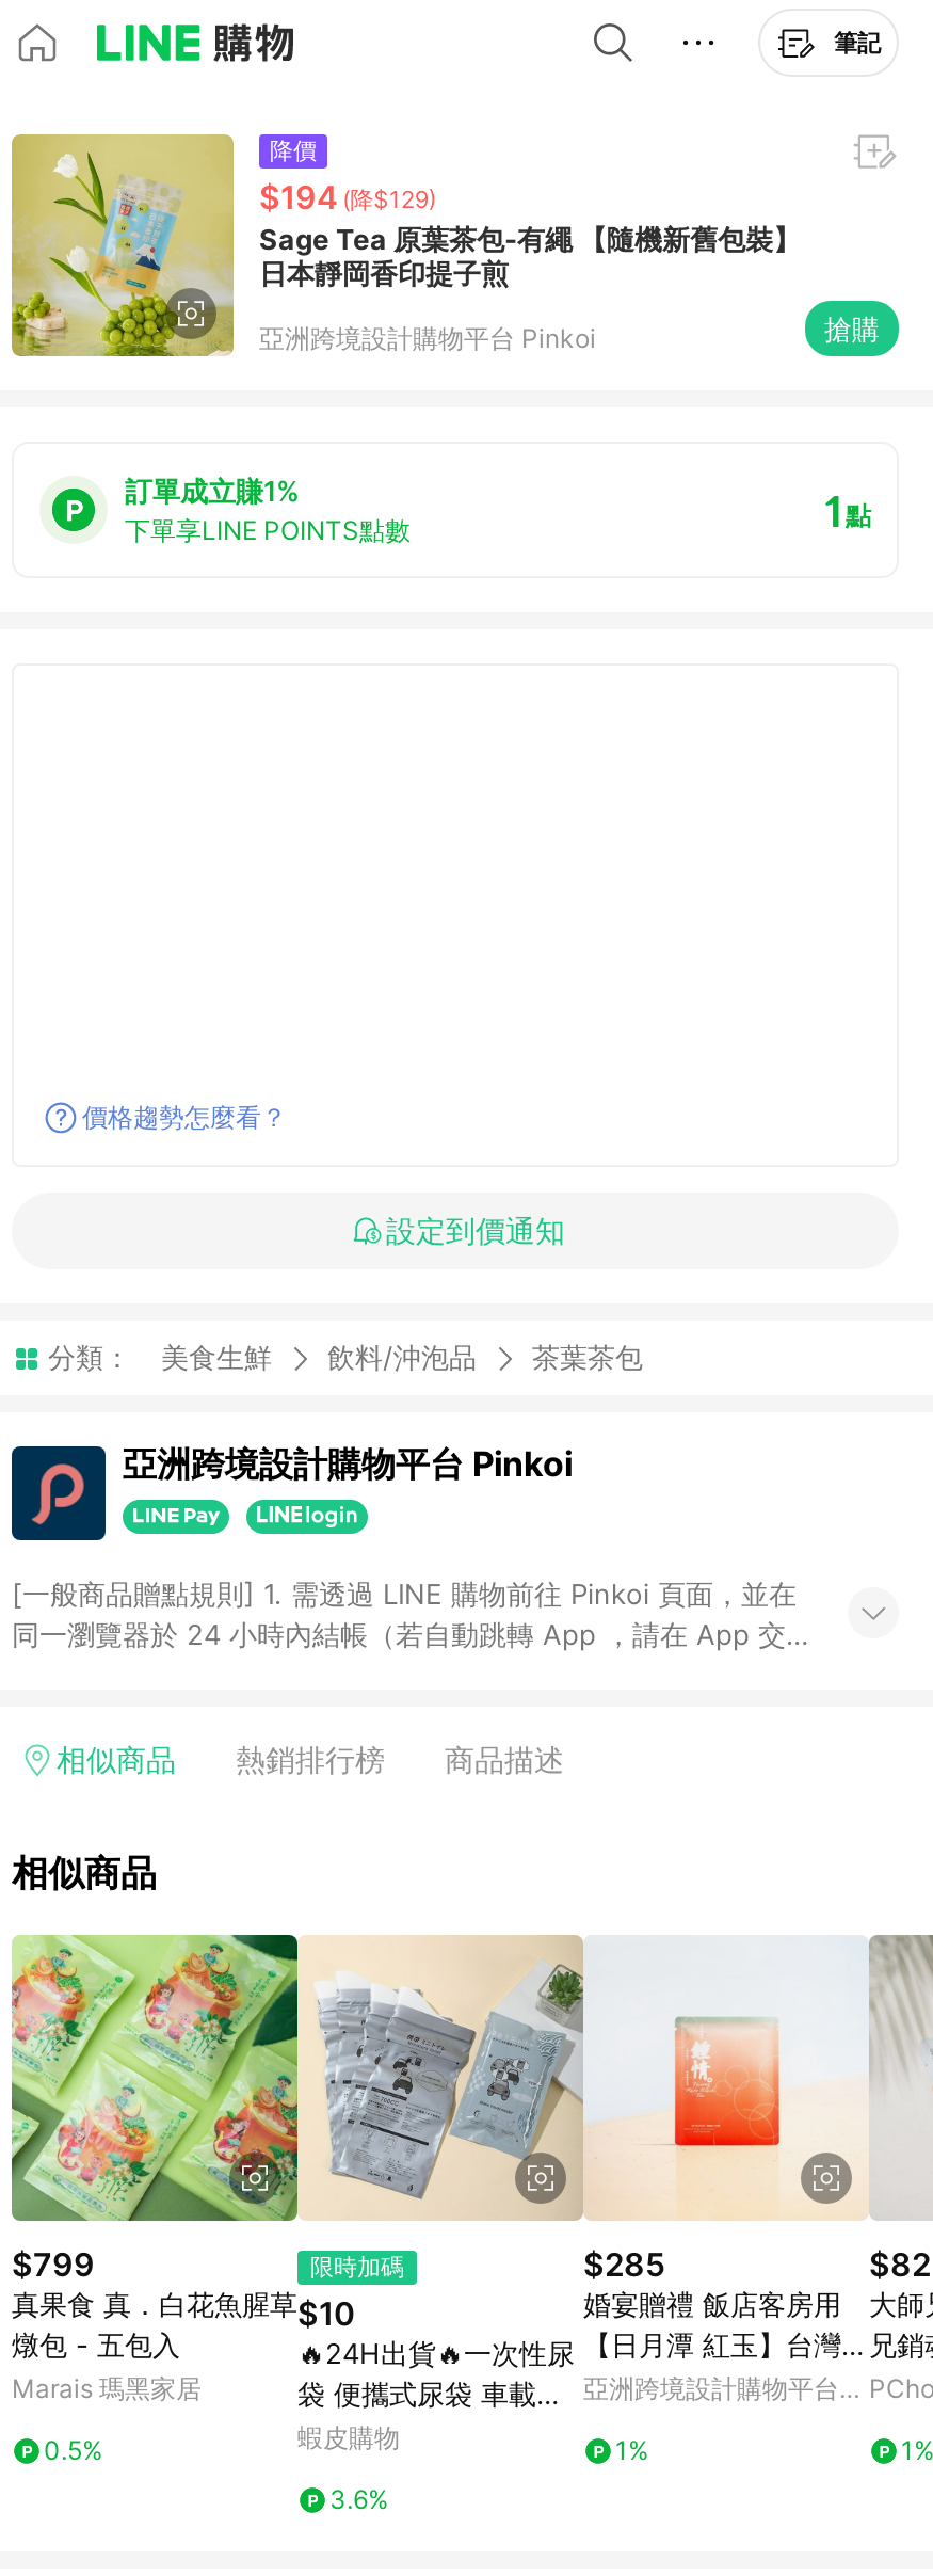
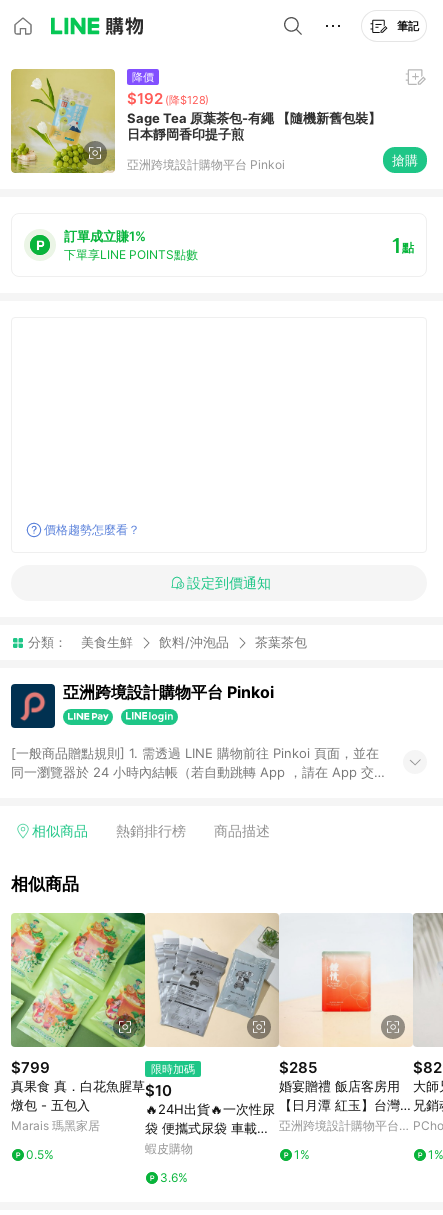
[259,177,436,218] $194 (降$129) -> [127,89,209,108] $192 (降$128)

